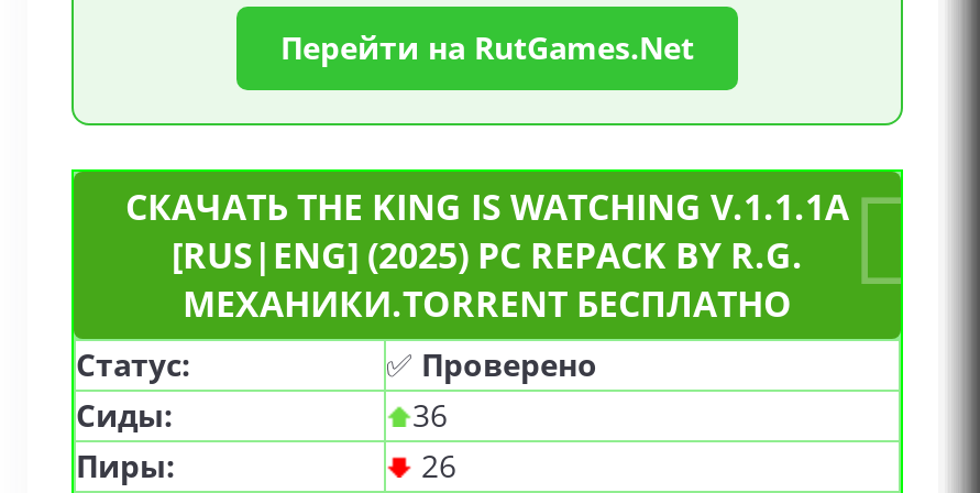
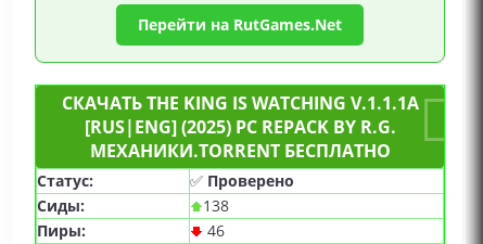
[412,394,448,436] 36 -> [203,195,229,216] 138
[412,445,456,487] 26 -> [203,220,225,241] 46

